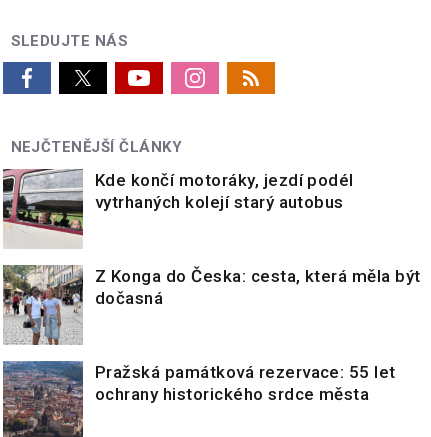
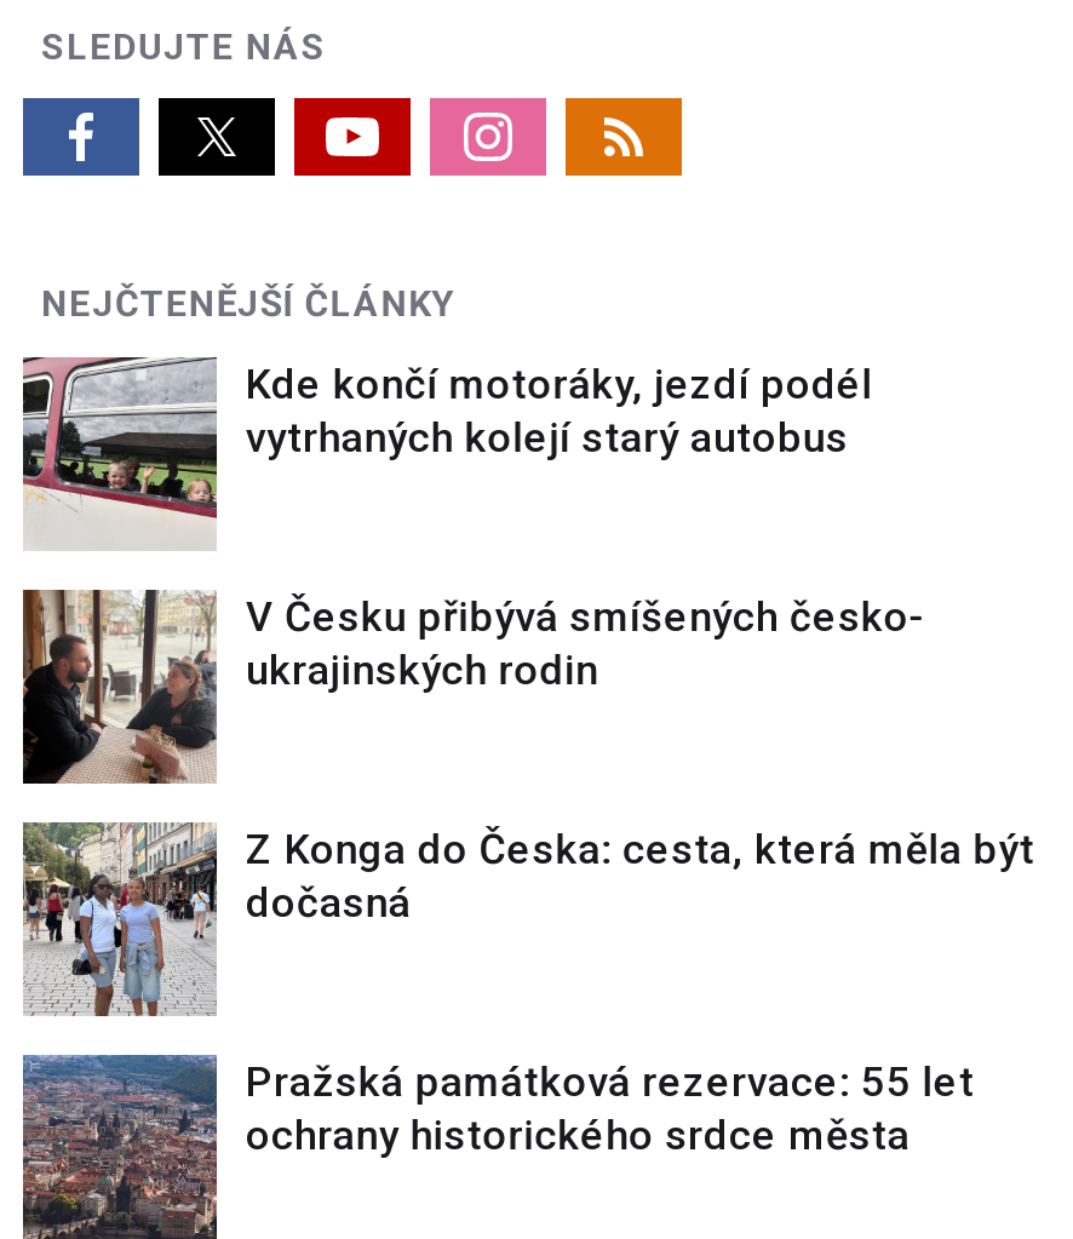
none -> [21,590,925,786] [image] | V Česku přibývá smíšených česko- | ukrajinských rodin

